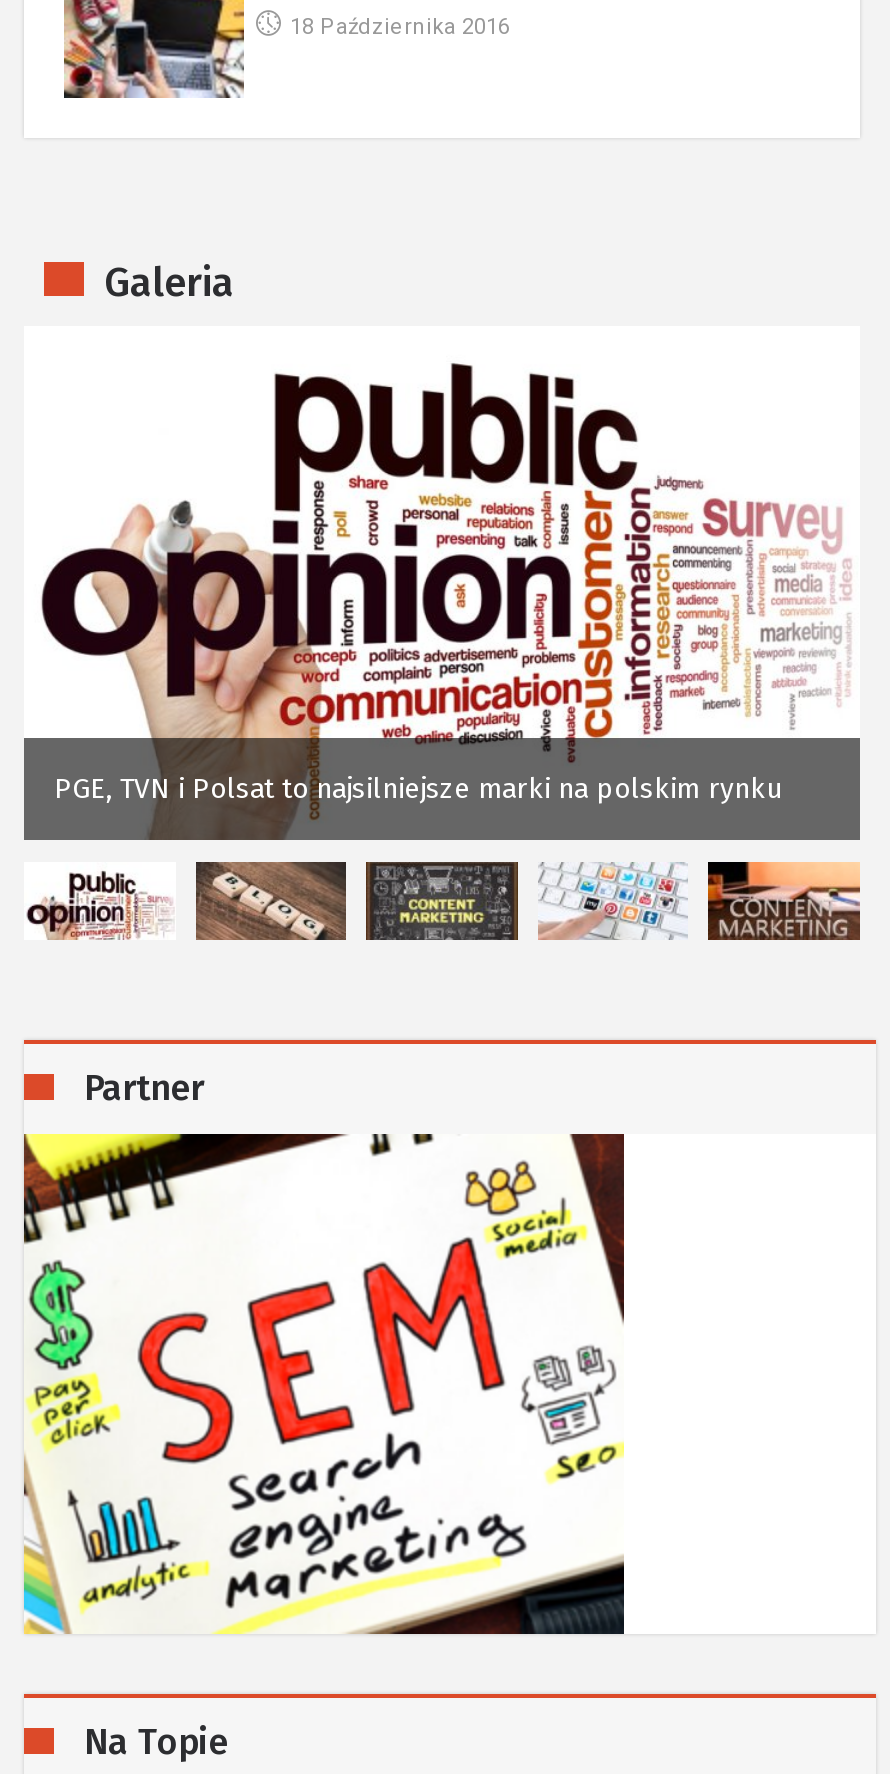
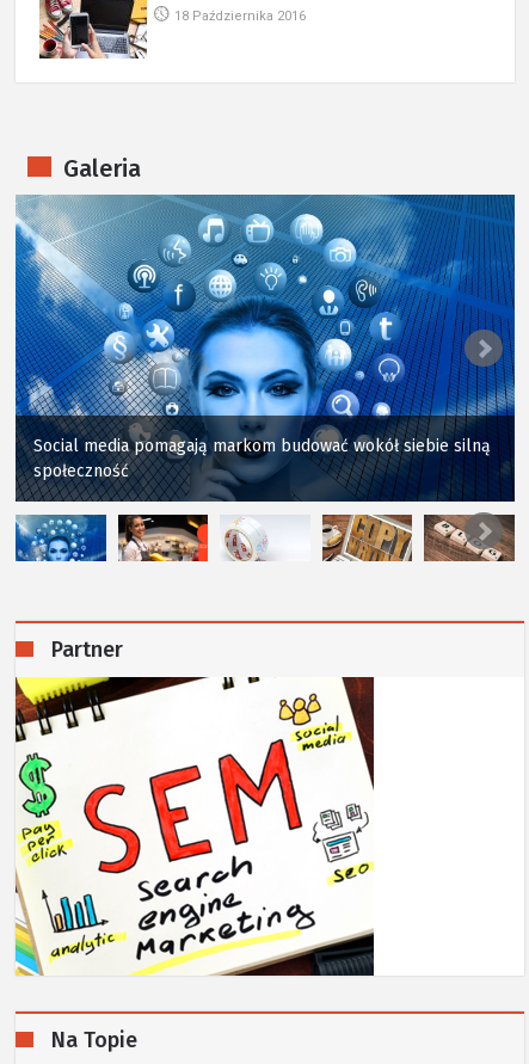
[24,326,862,842] [image] | PGE, TVN i Polsat to najsilniejsze marki na polskim rynku -> [14,193,516,503] [image] | Social media pomagają markom budować wokół siebie silną | społeczność
[24,862,176,940] [image] -> [14,513,107,562] [image]
[194,860,348,942] [image] -> [118,513,209,562] [image]
[364,860,520,942] [image] -> [220,515,310,561] [image]
[538,862,688,940] [image] -> [321,513,413,562] [image]
[706,858,862,940] [image] -> [423,511,516,561] [image]

